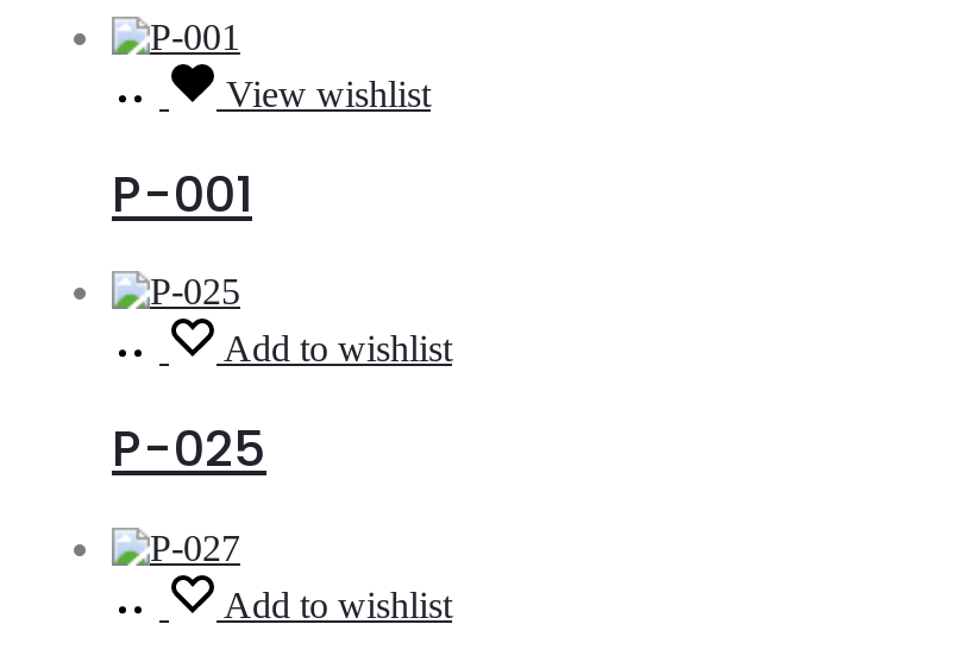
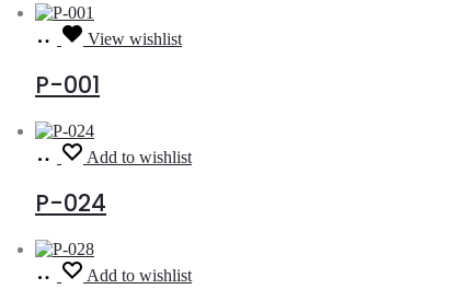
[112,414,266,483] P-025 -> [35,187,106,219] P-024

